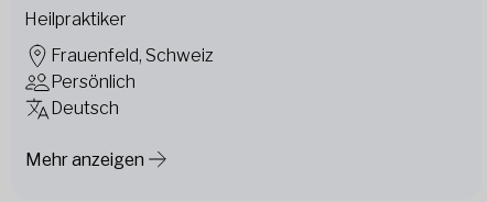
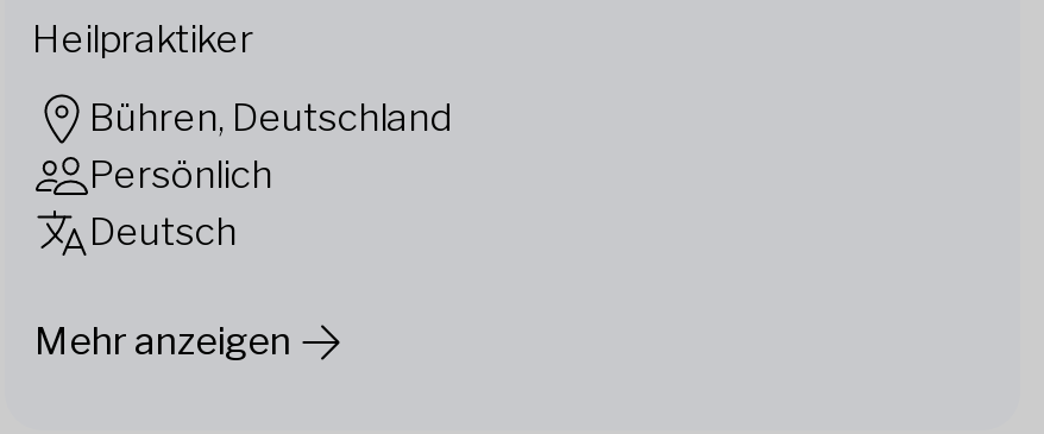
[50,46,213,66] Frauenfeld, Schweiz -> [89,94,451,139] Bühren, Deutschland

